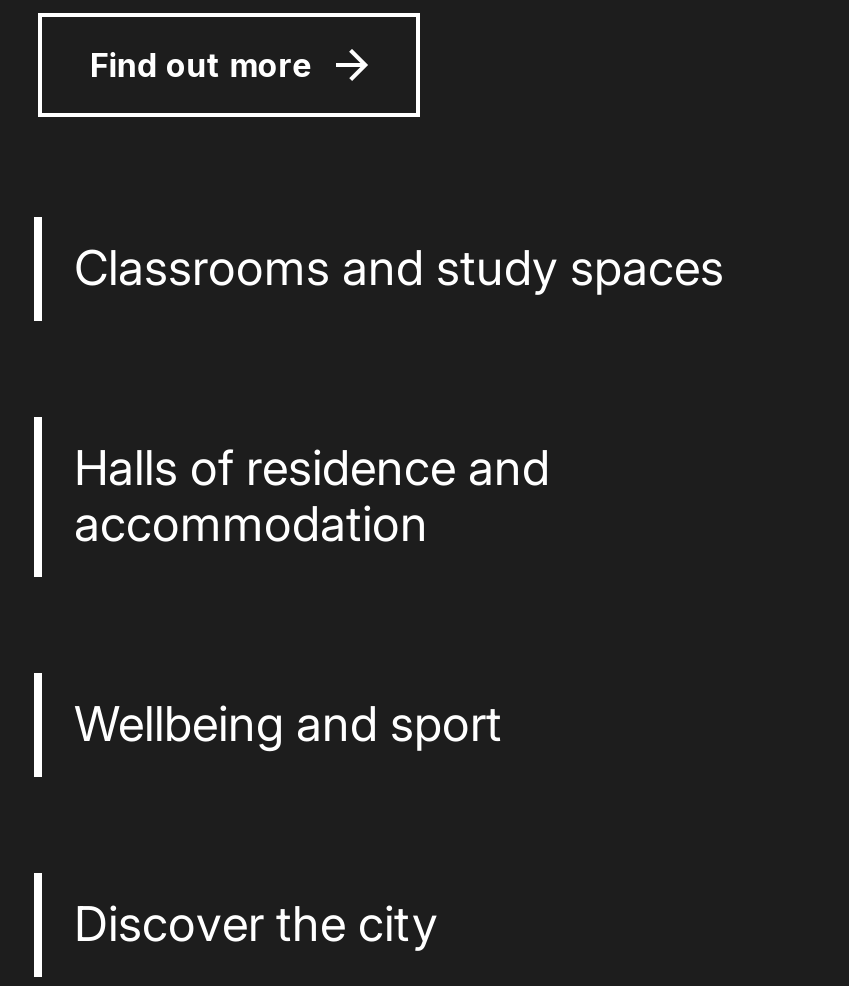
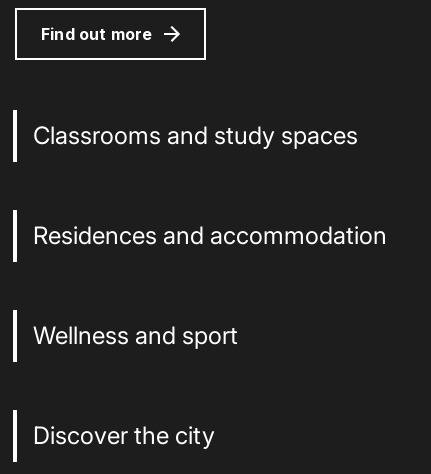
[74,439,550,553] Halls of residence and | accommodation -> [33,221,387,250] Residences and accommodation
[74,695,502,753] Wellbeing and sport -> [33,321,238,350] Wellness and sport

